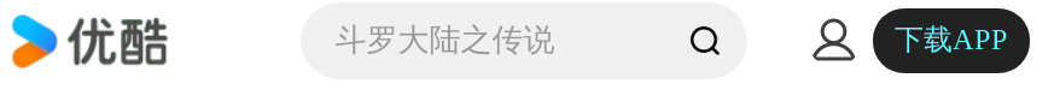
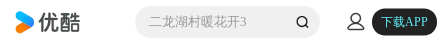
[335,22,555,58] 斗罗大陆之传说 -> [149,14,247,29] 二龙湖村暖花开3

